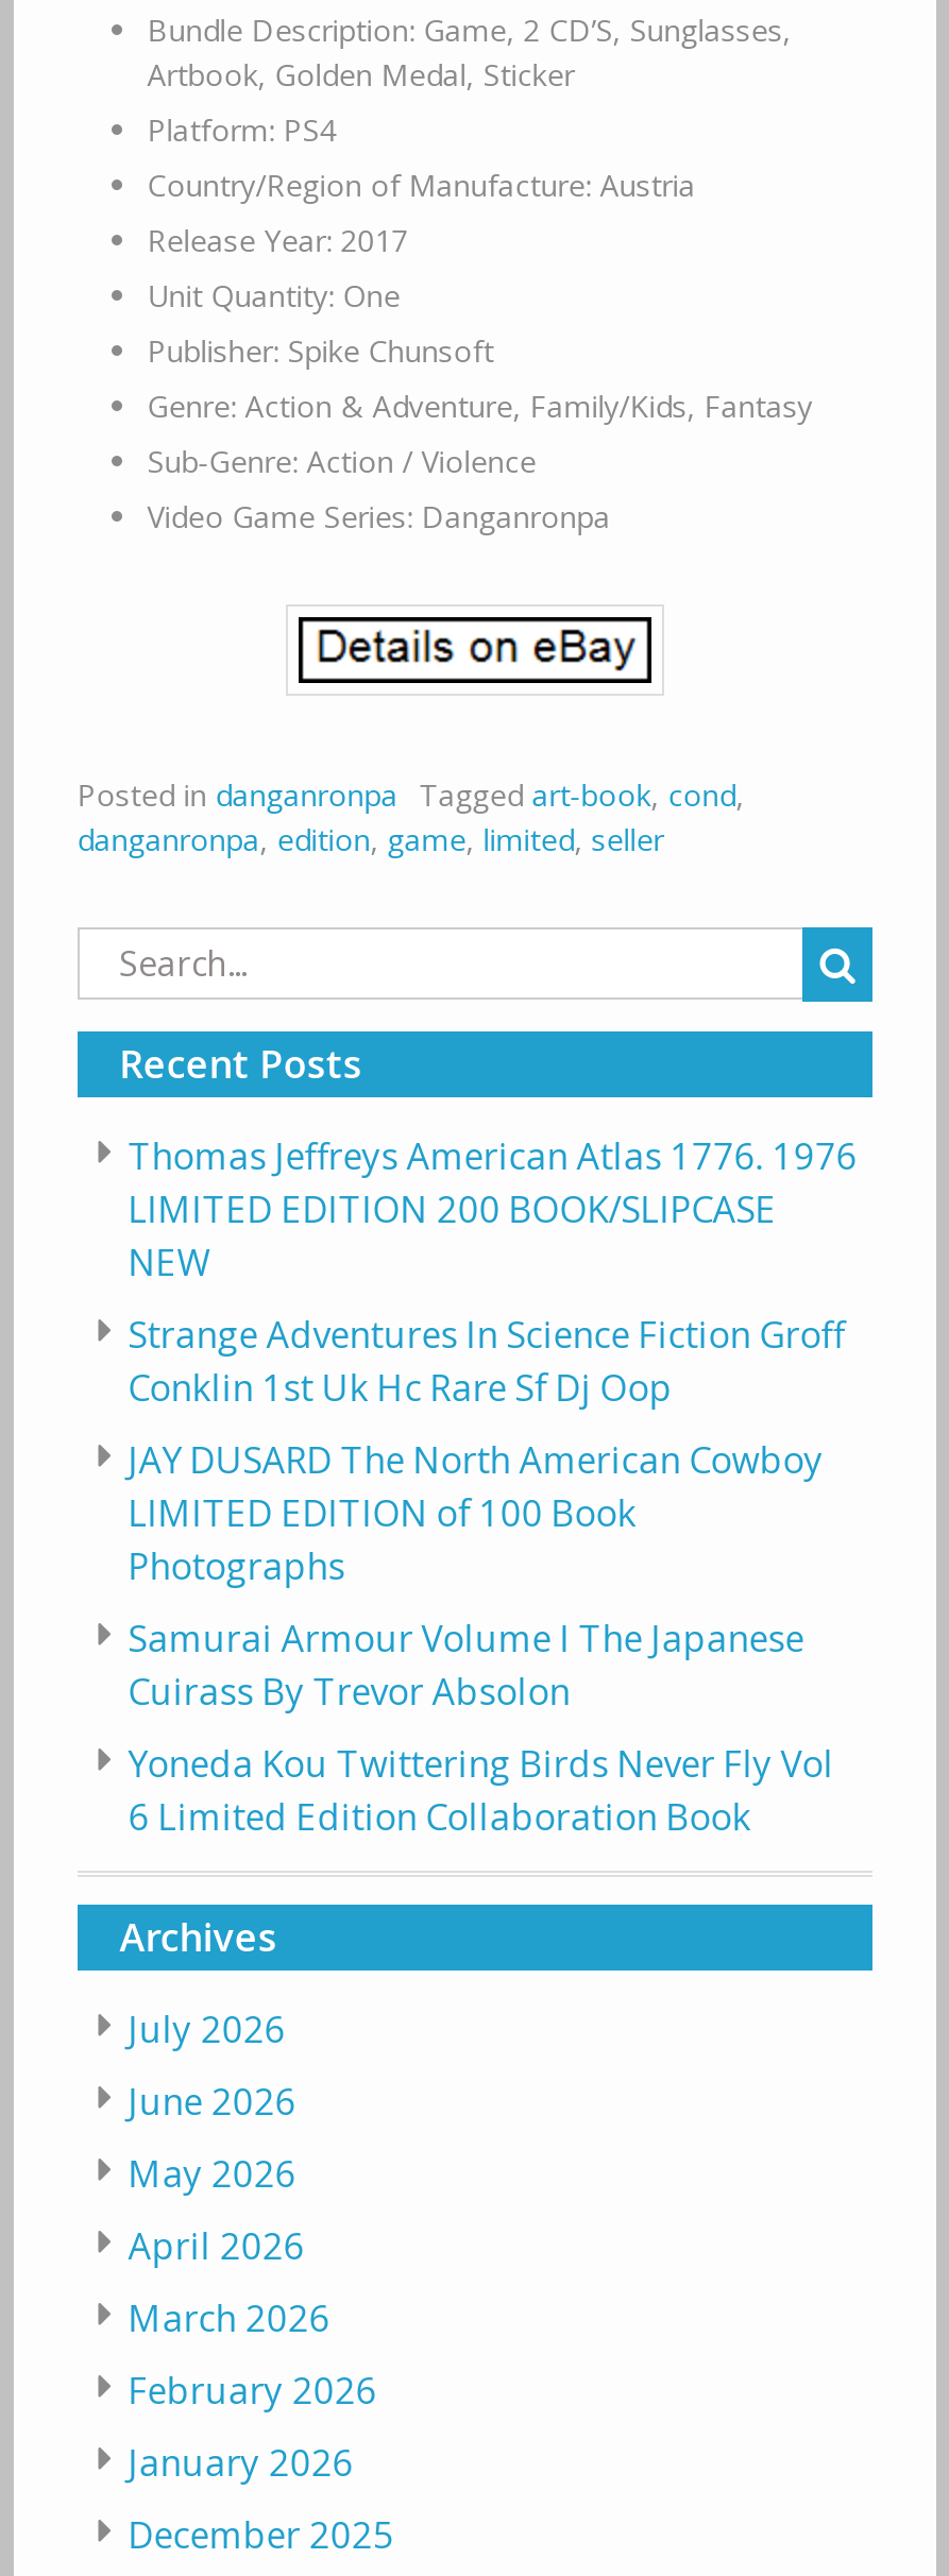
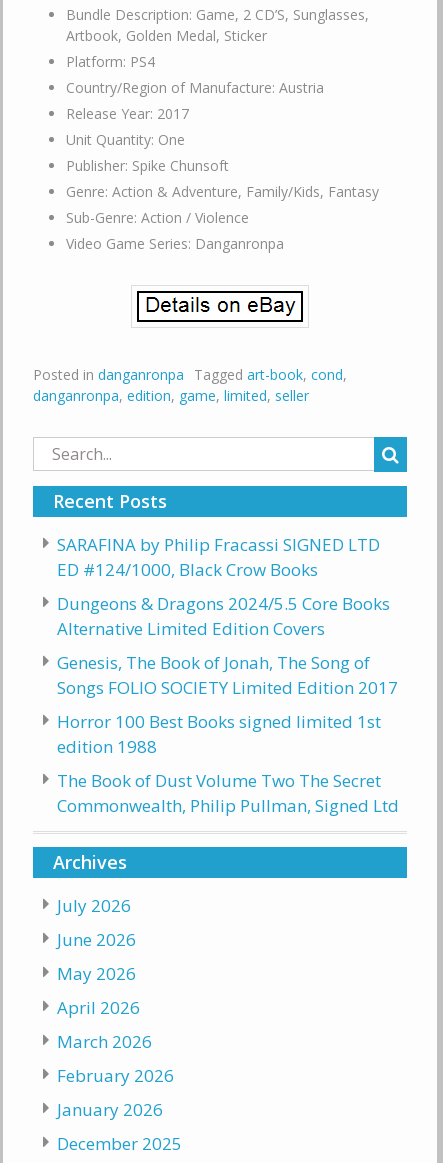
[128,1132,857,1287] Thomas Jeffreys American Atlas 1776. 1976 | LIMITED EDITION 200 BOOK/SLIPCASE | NEW -> [57,533,380,581] SARAFINA by Philip Fracassi SIGNED LTD | ED #124/1000, Black Crow Books
[128,1310,844,1412] Strange Adventures In Science Fiction Groff | Conklin 1st Uk Hc Rare Sf Dj Oop -> [57,592,390,640] Dungeons & Dragons 2024/5.5 Core Books | Alternative Limited Edition Covers
[128,1435,823,1590] JAY DUSARD The North American Cowboy | LIMITED EDITION of 100 Book | Photographs -> [57,651,398,699] Genesis, The Book of Jonah, The Song of | Songs FOLIO SOCIETY Limited Edition 2017
[128,1614,804,1716] Samurai Armour Volume I The Japanese | Cuirass By Trevor Absolon -> [57,710,381,758] Horror 100 Best Books signed limited 1st | edition 1988
[128,1739,834,1841] Yoneda Kou Twittering Birds Never Fly Vol | 6 Limited Edition Collaboration Book -> [57,769,399,817] The Book of Dust Volume Two The Secret | Commonwealth, Philip Pullman, Signed Ltd

